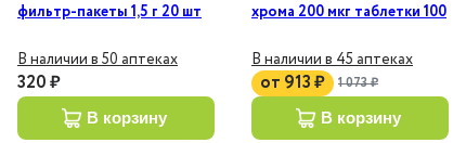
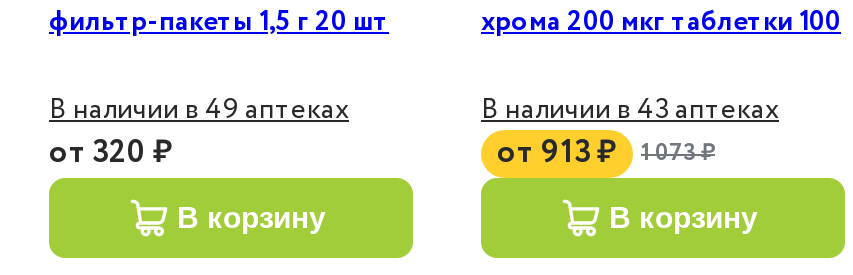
[17,52,178,92] В наличии в 50 аптеках | 320 ₽ -> [49,96,349,170] В наличии в 49 аптеках | от 320 ₽
[251,52,413,67] В наличии в 45 аптеках -> [481,96,779,124] В наличии в 43 аптеках

